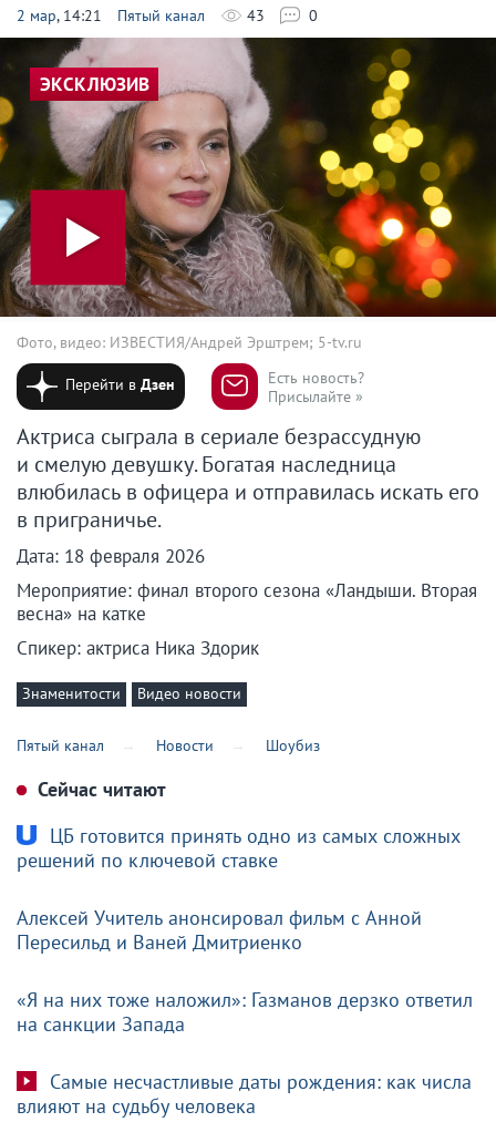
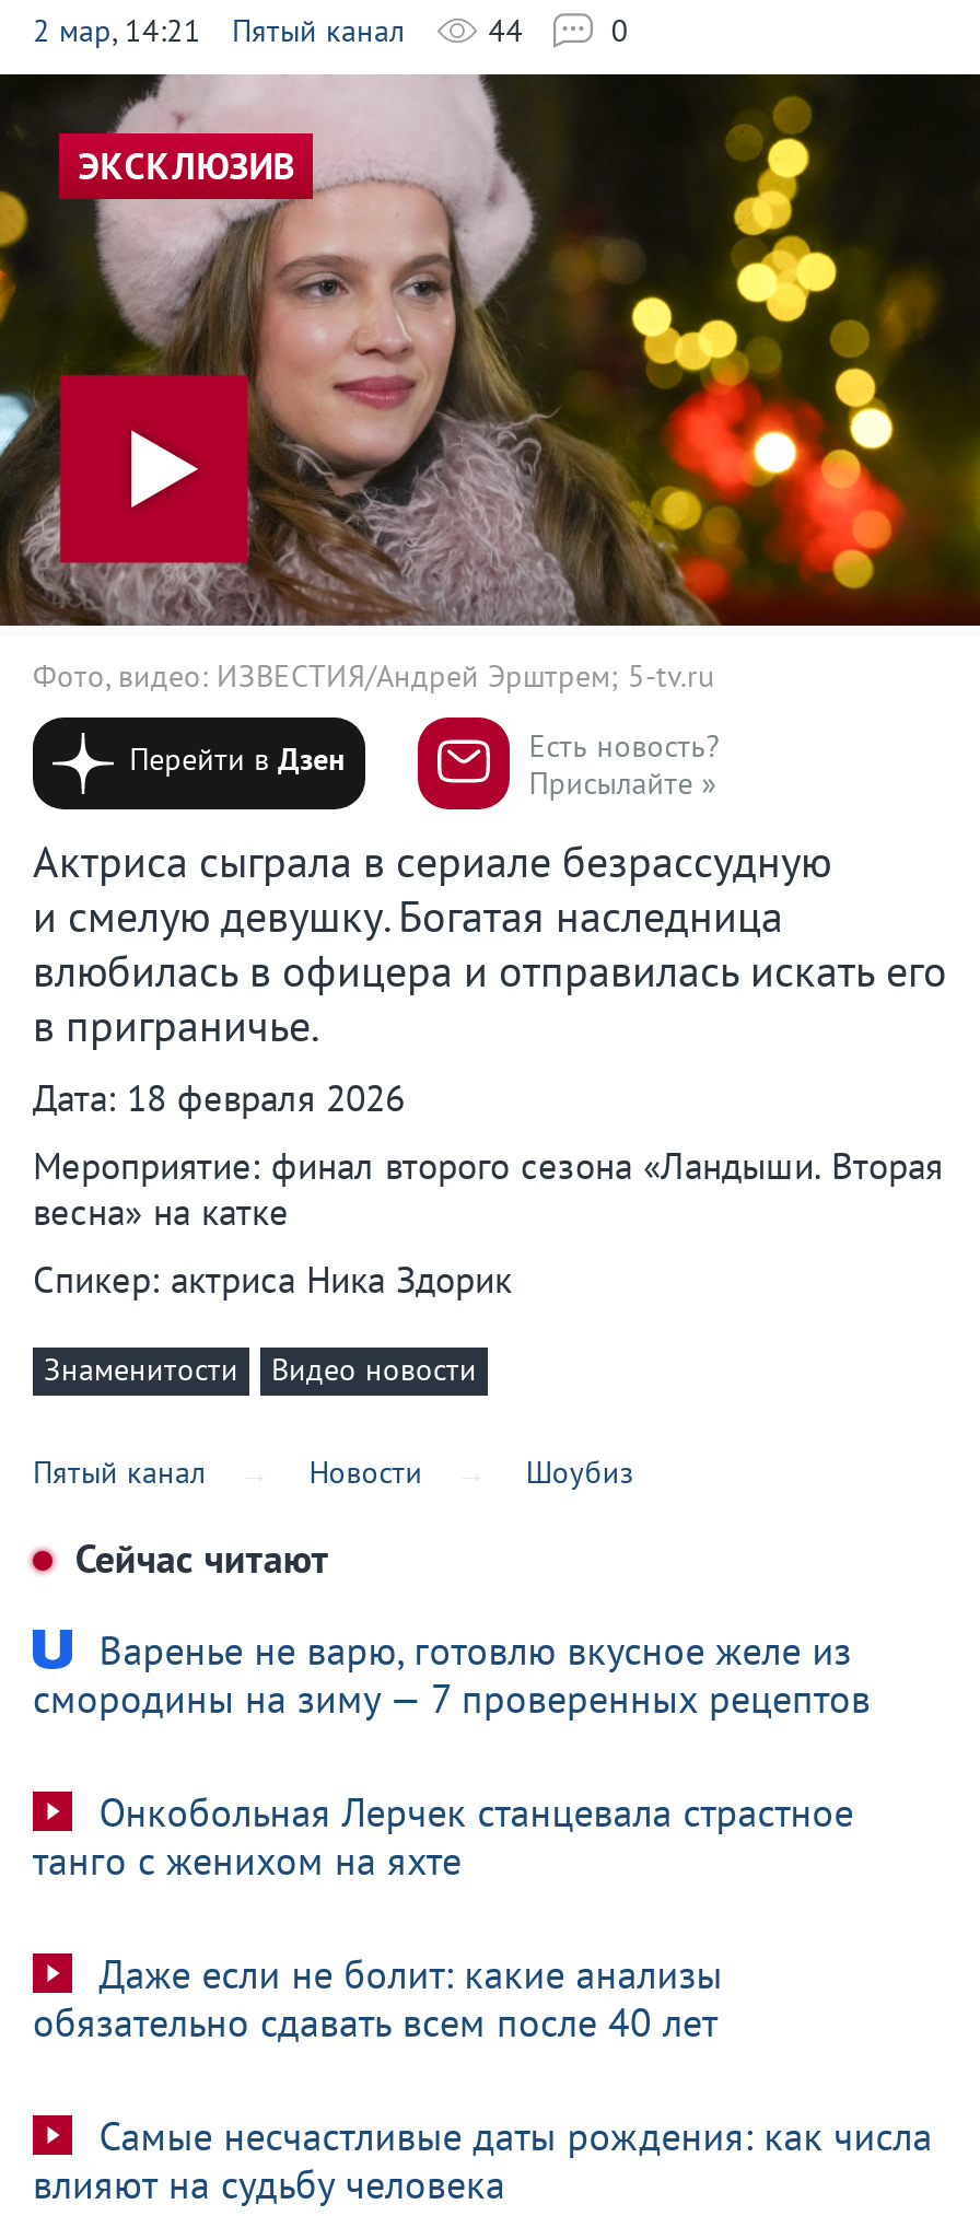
[247,6,265,25] 43 -> [488,11,523,50] 44
[17,823,461,873] ЦБ готовится принять одно из самых сложных | решений по ключевой ставке -> [33,1625,871,1723] Варенье не варю, готовлю вкусное желе из | смородины на зиму — 7 проверенных рецептов
[17,905,422,955] Алексей Учитель анонсировал фильм с Анной | Пересильд и Ваней Дмитриенко -> [33,1787,854,1885] Онкобольная Лерчек станцевала страстное | танго с женихом на яхте
[17,987,473,1036] «Я на них тоже наложил»: Газманов дерзко ответил | на санкции Запада -> [33,1949,722,2047] Даже если не болит: какие анализы | обязательно сдавать всем после 40 лет

